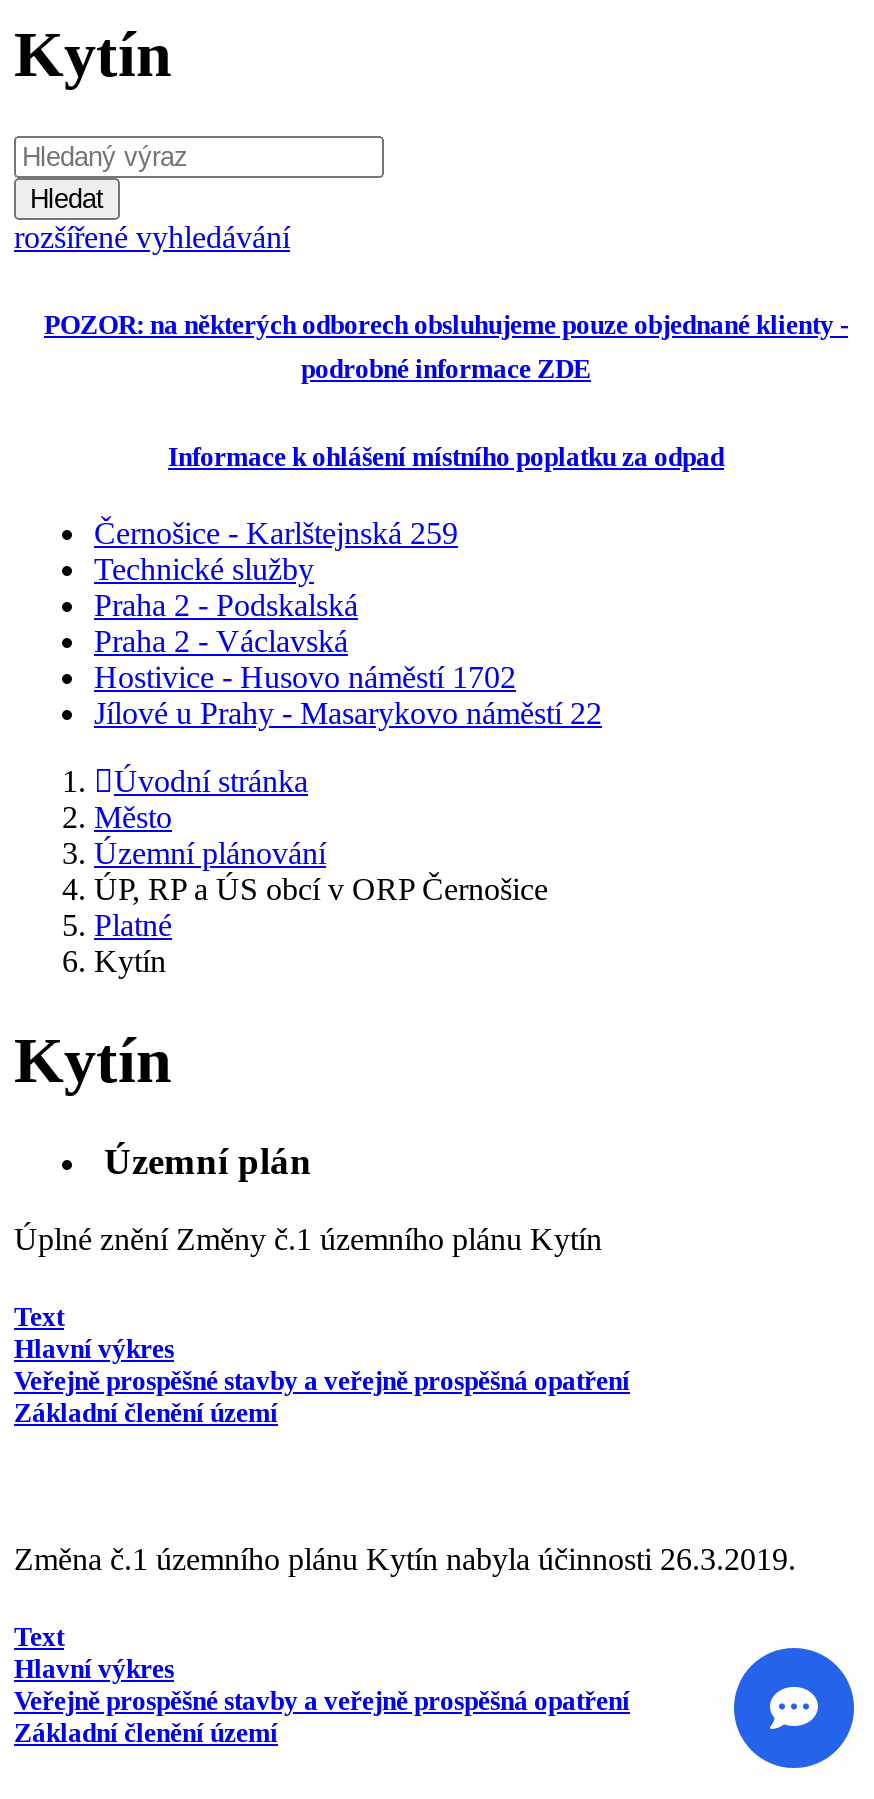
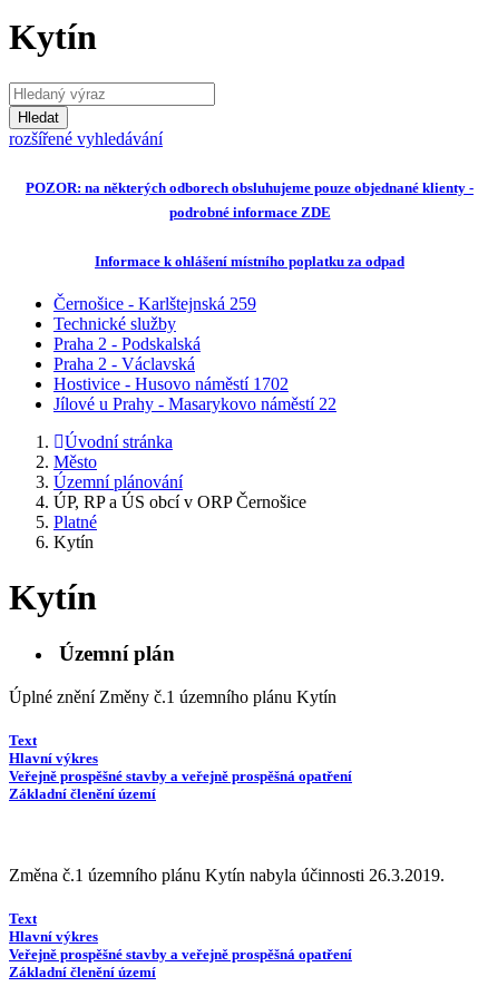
[732,1646,856,1770] [image] -> none

